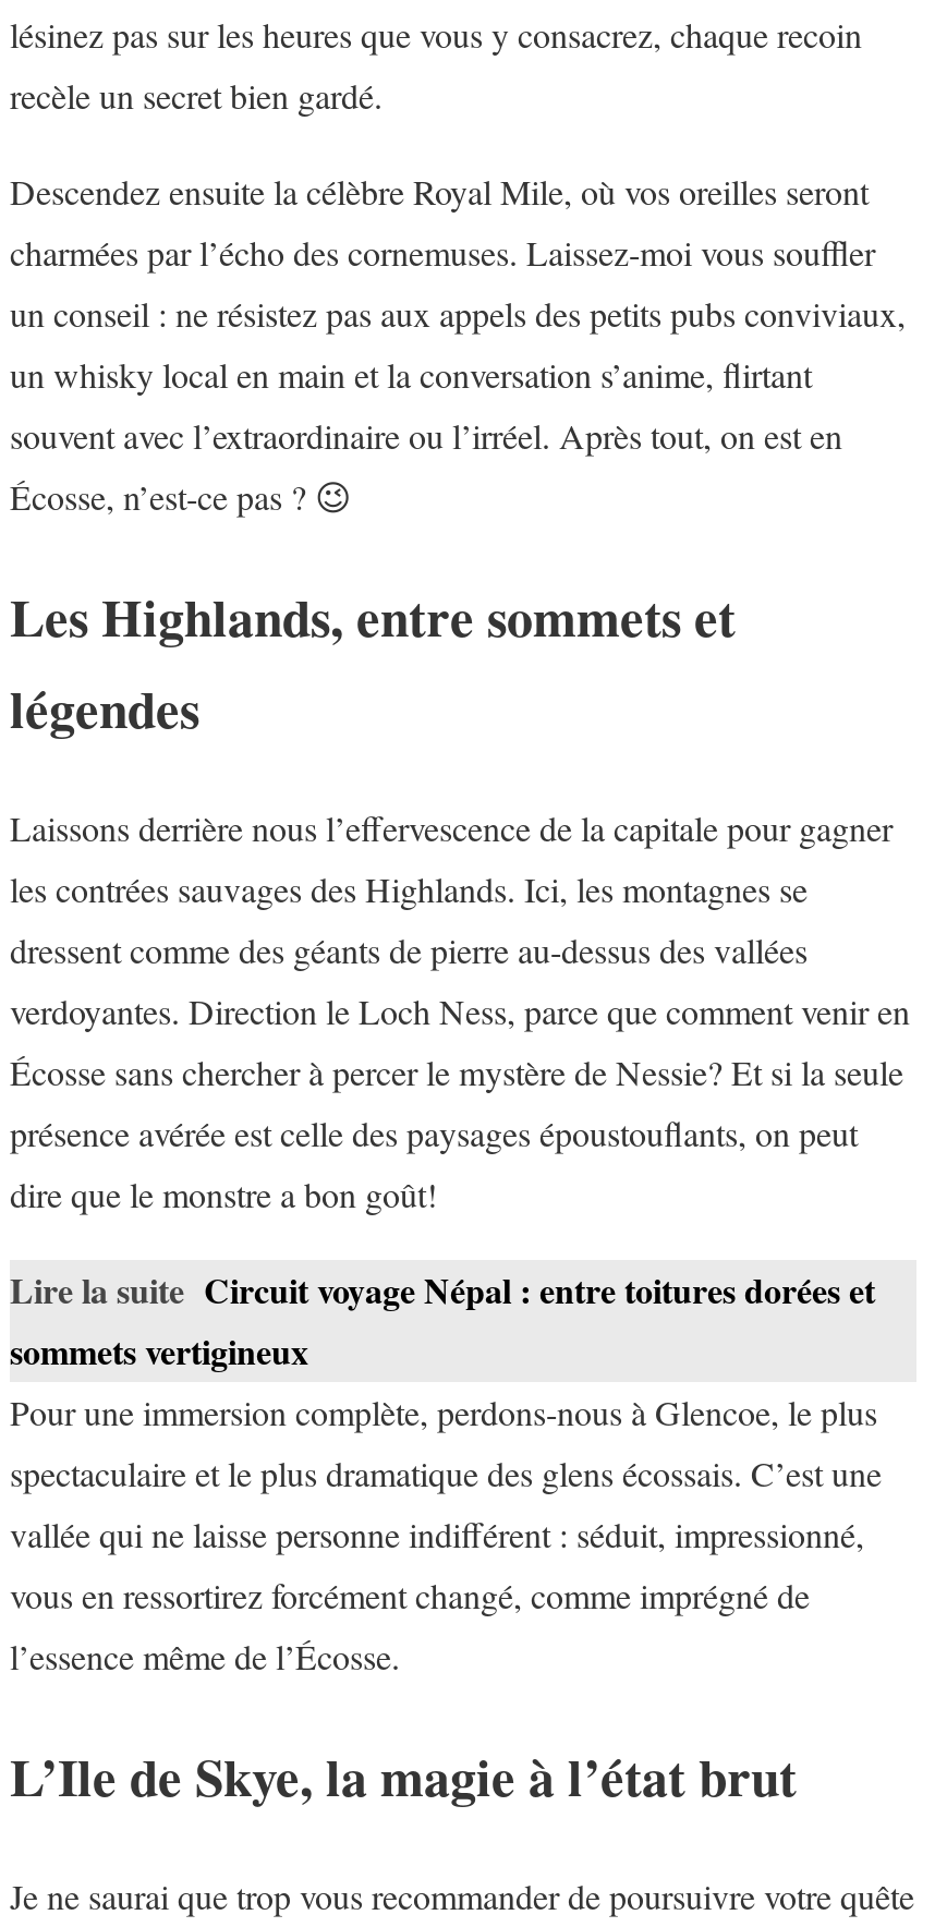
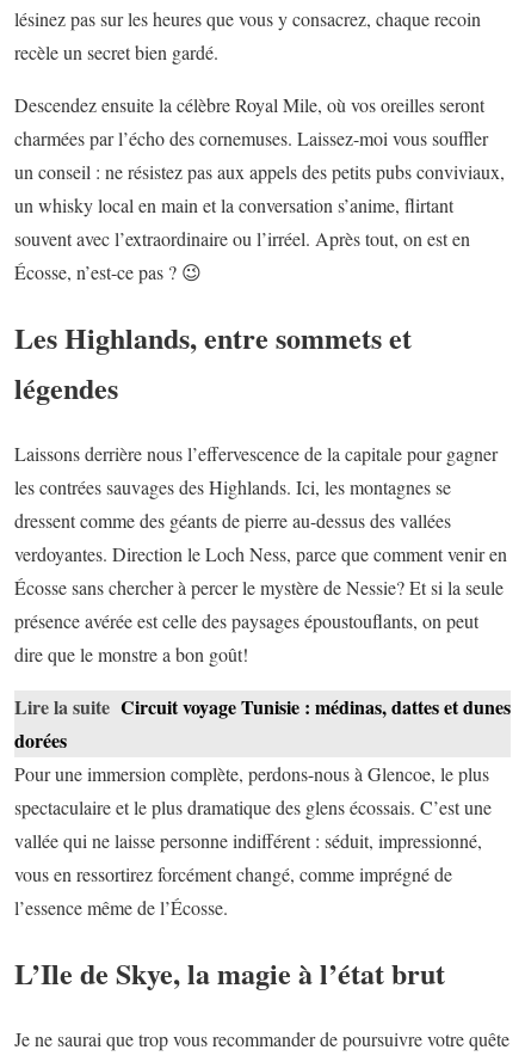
[10,1264,875,1375] Lire la suite Circuit voyage Népal : entre toitures dorées et | sommets vertigineux -> [14,693,511,754] Lire la suite Circuit voyage Tunisie : médinas, dattes et dunes | dorées

